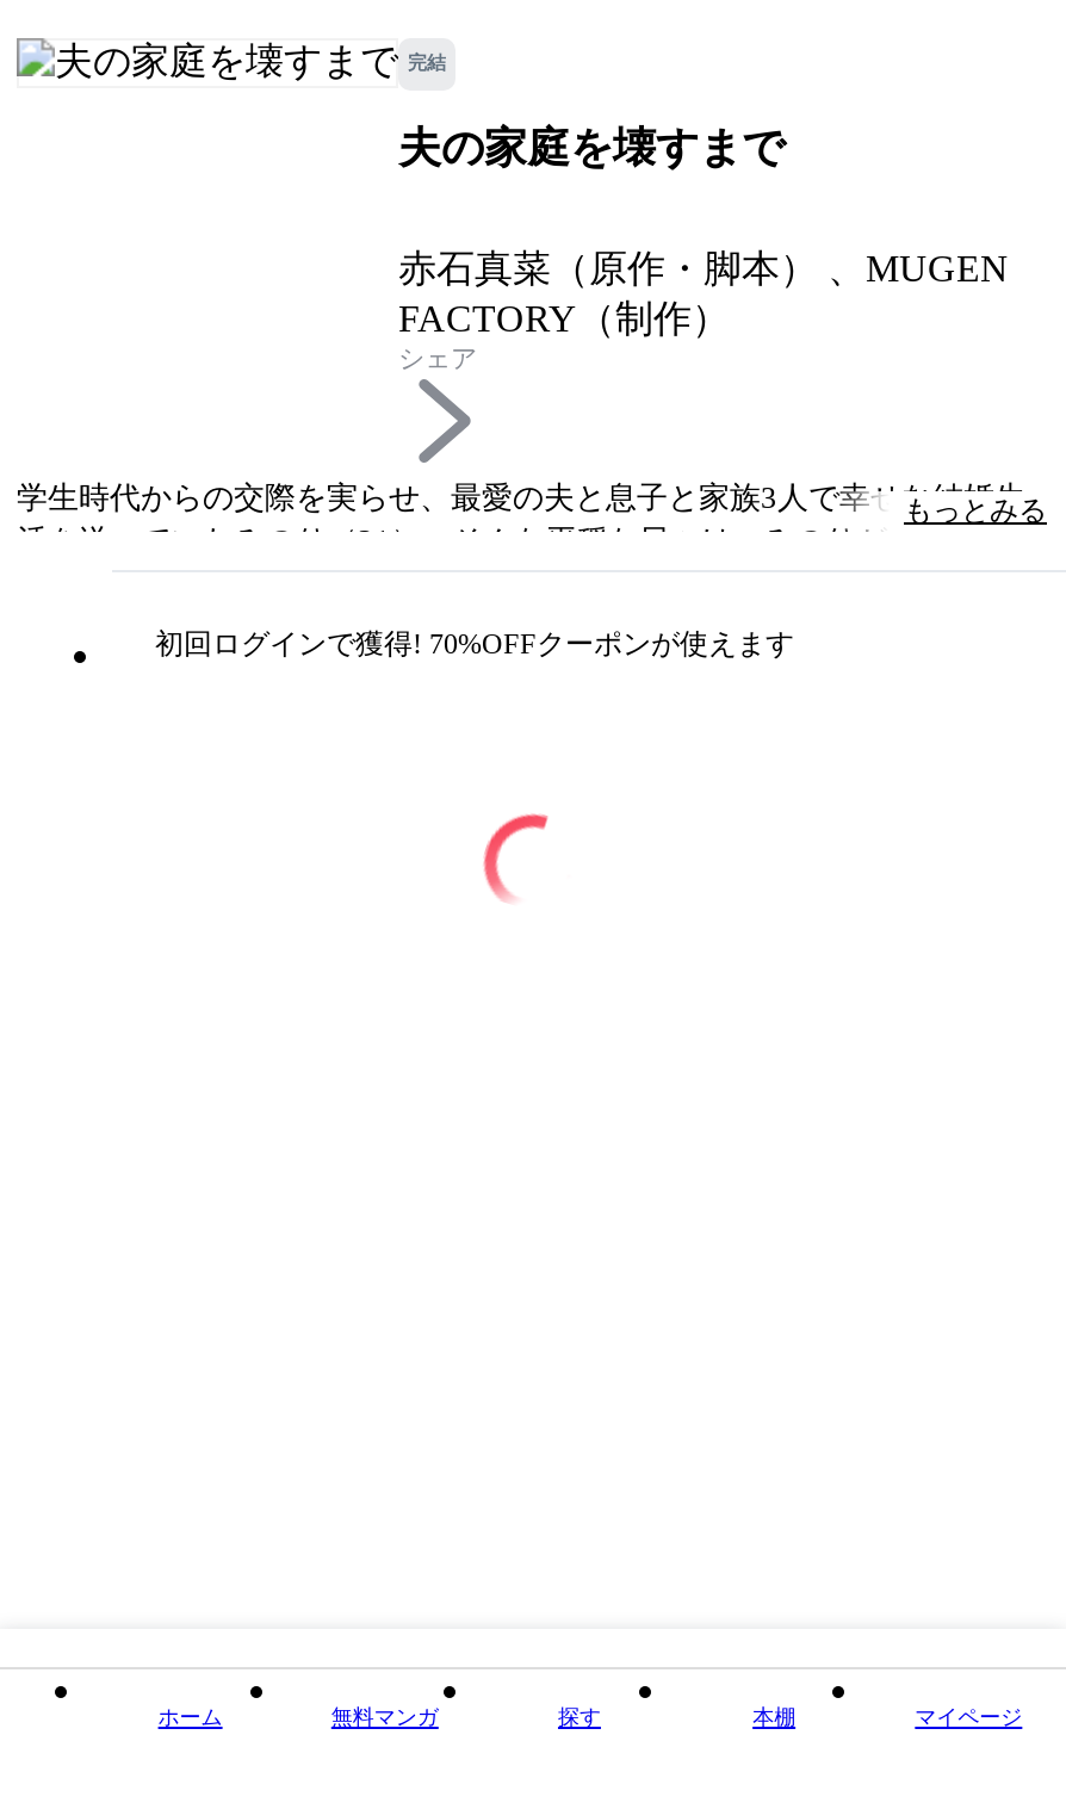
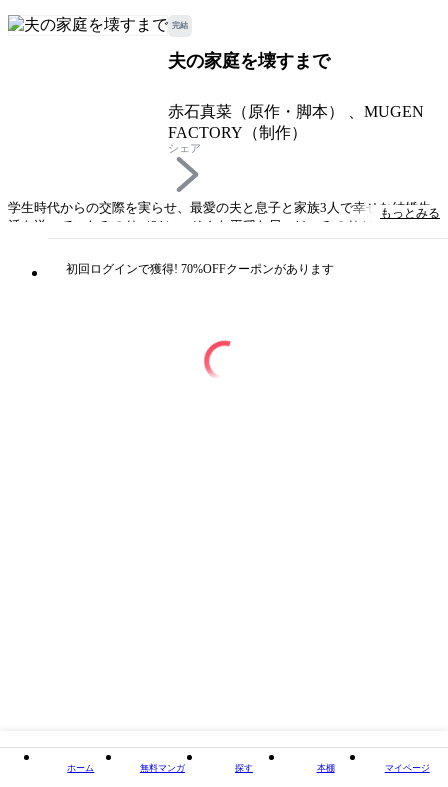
[155,627,794,660] 初回ログインで獲得! 70%OFFクーポンが使えます -> [66,262,334,276] 初回ログインで獲得! 70%OFFクーポンがあります

